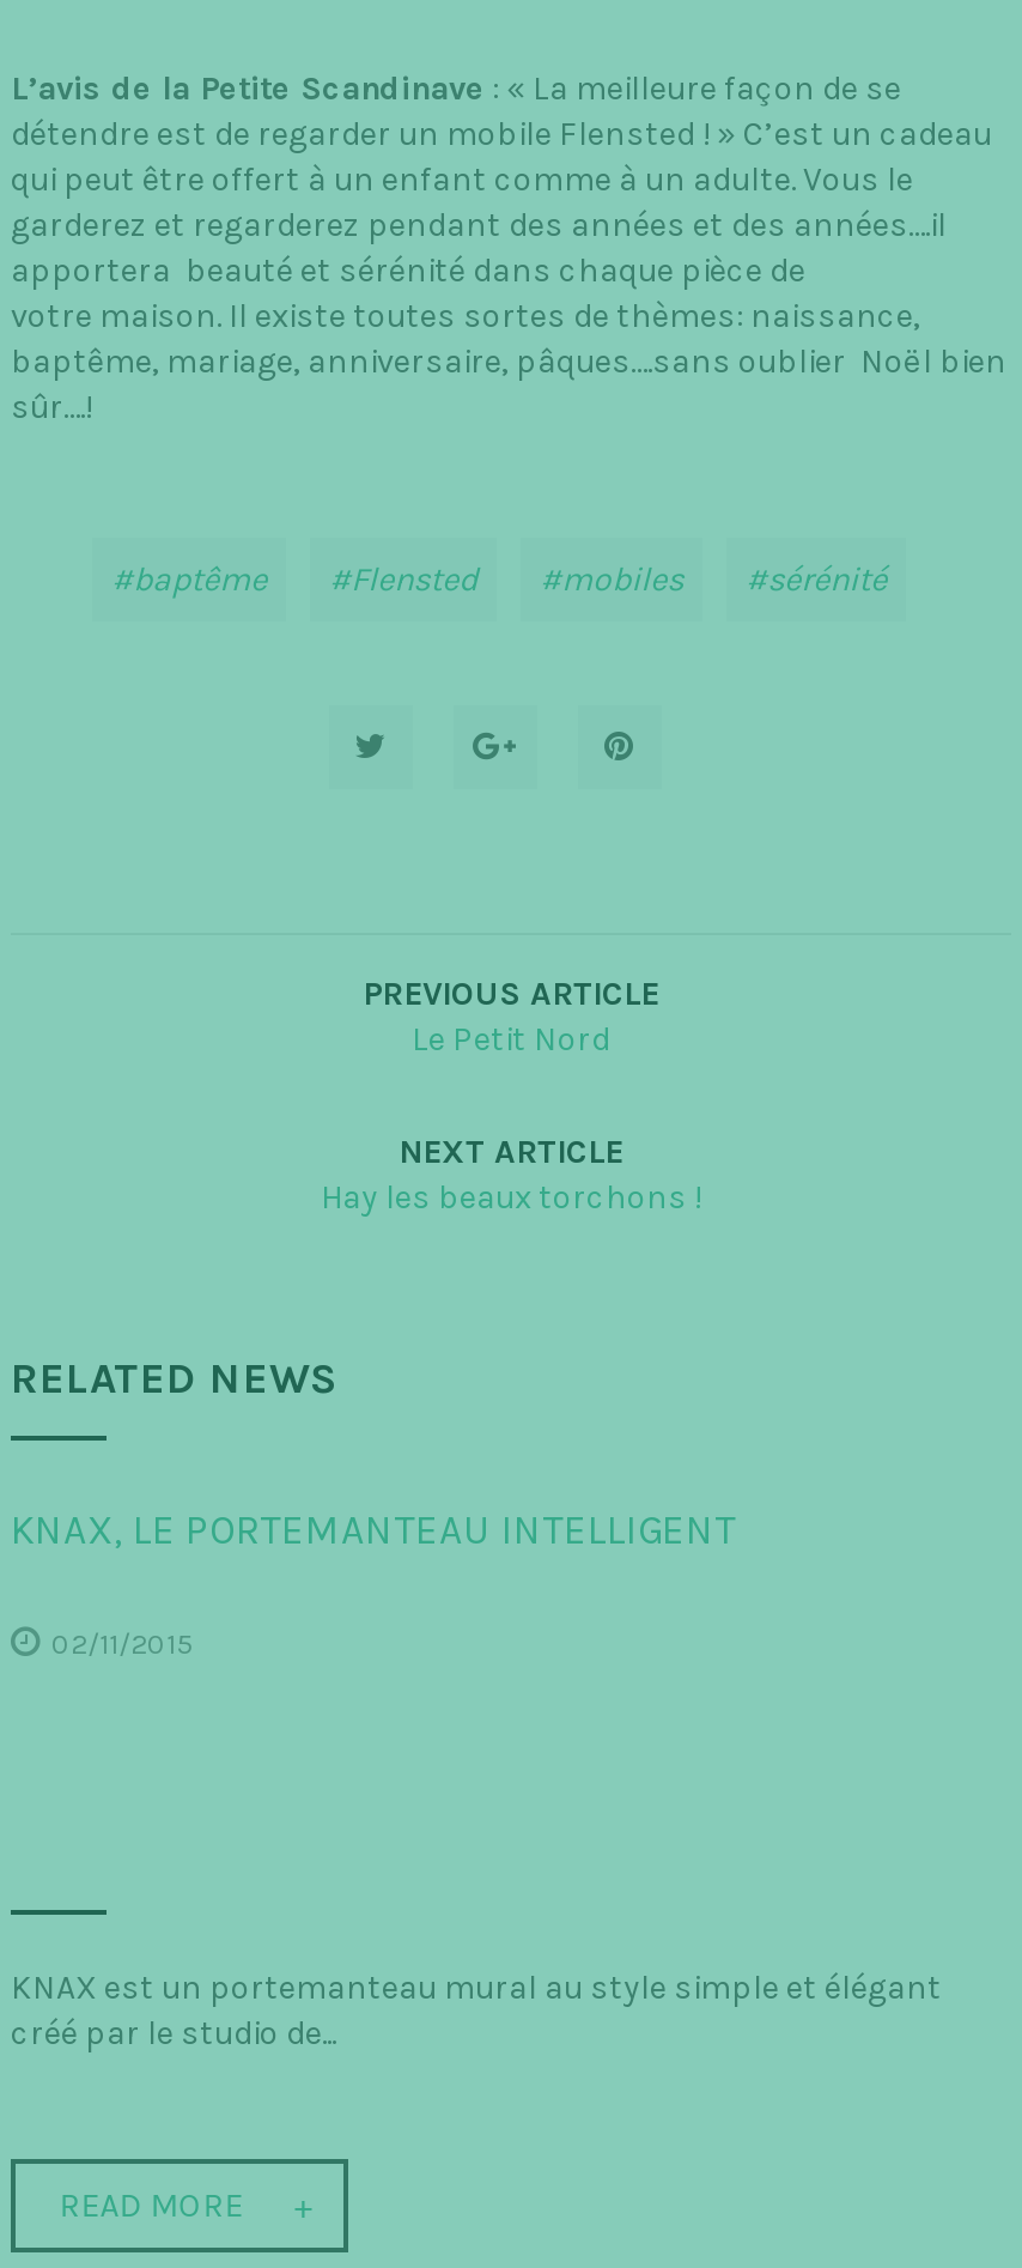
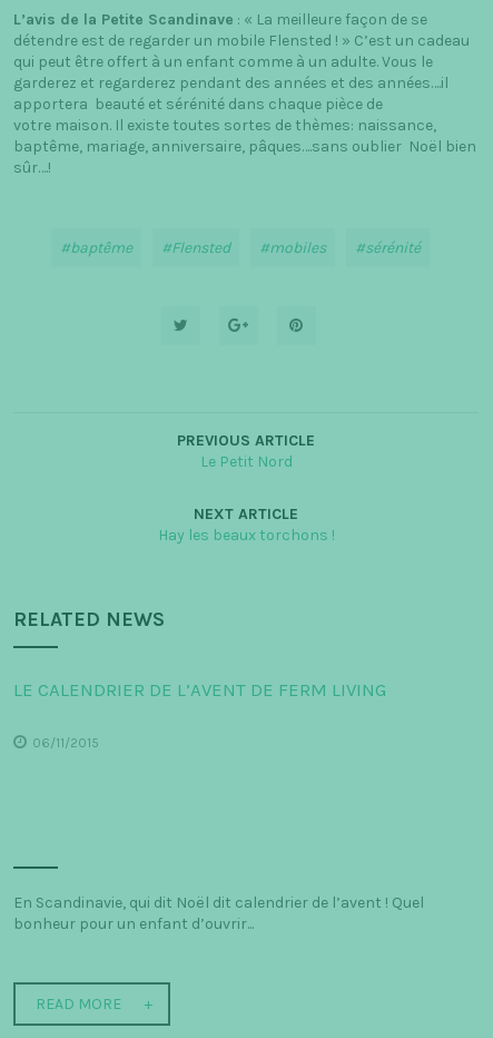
[11,1508,736,1554] KNAX, LE PORTEMANTEAU INTELLIGENT -> [13,679,386,700] LE CALENDRIER DE L’AVENT DE FERM LIVING
[51,1628,193,1661] 02/11/2015 -> [32,735,99,750] 06/11/2015
[11,1968,942,2054] KNAX est un portemanteau mural au style simple et élégant | créé par le studio de... -> [13,893,424,933] En Scandinavie, qui dit Noël dit calendrier de l’avent ! Quel | bonheur pour un enfant d’ouvrir...

